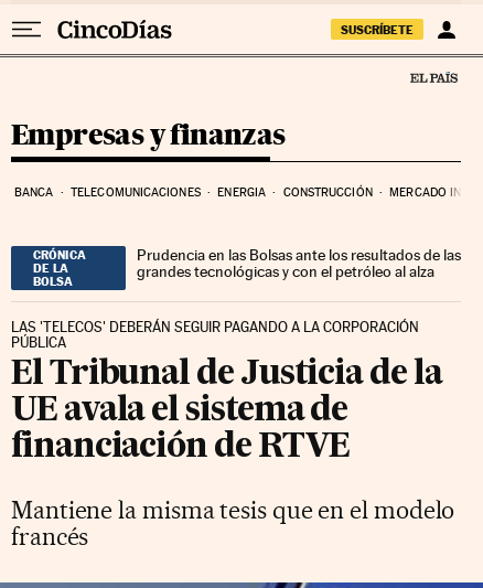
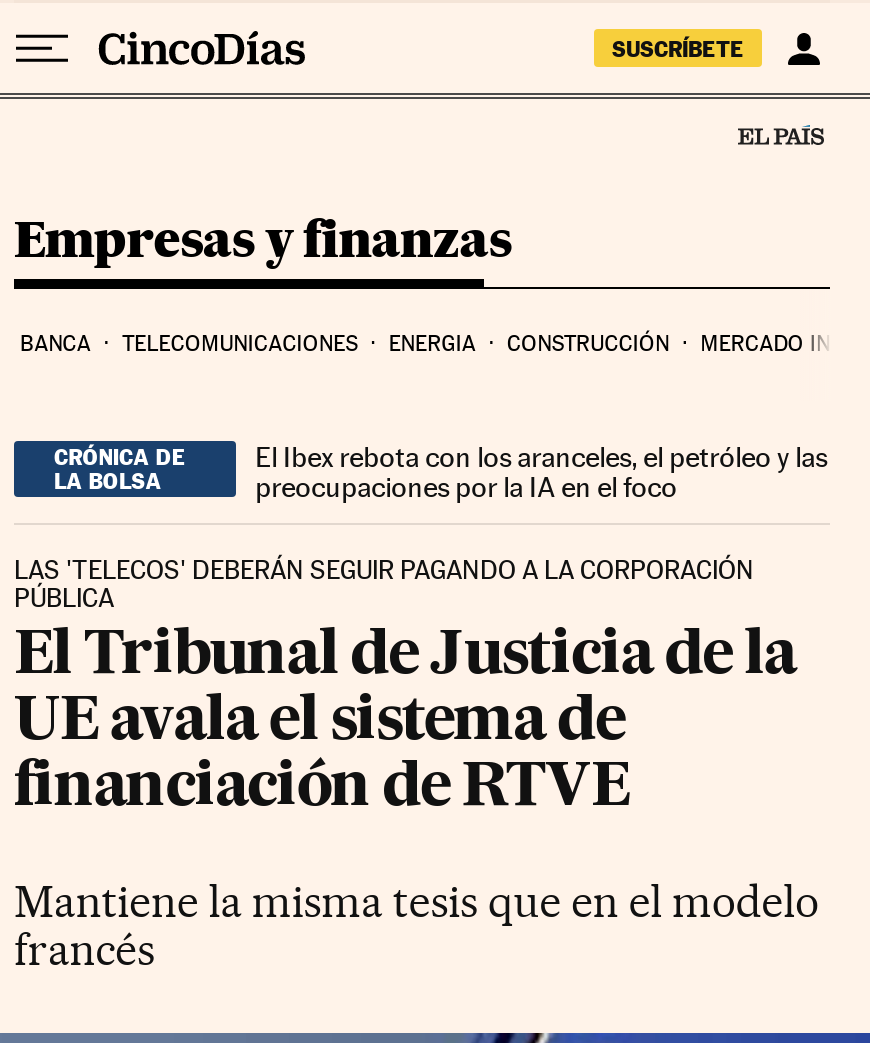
[137,246,461,280] Prudencia en las Bolsas ante los resultados de las | grandes tecnológicas y con el petróleo al alza -> [255,440,827,502] El Ibex rebota con los aranceles, el petróleo y las | preocupaciones por la IA en el foco

